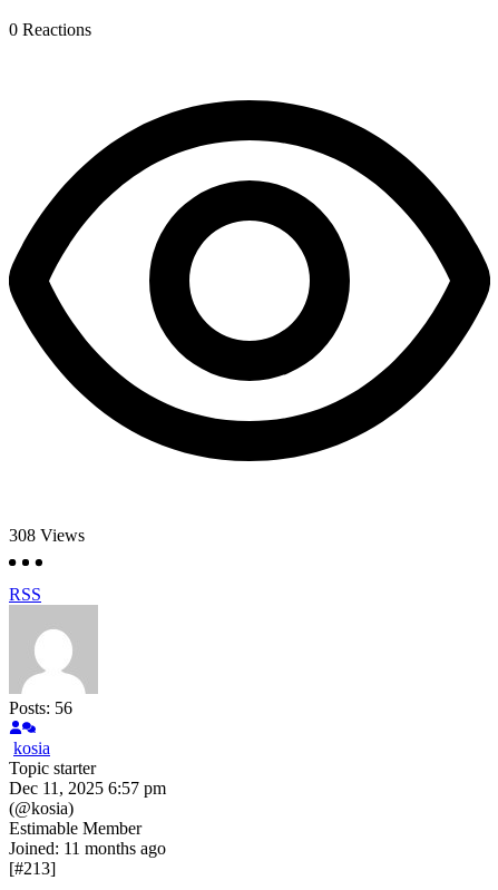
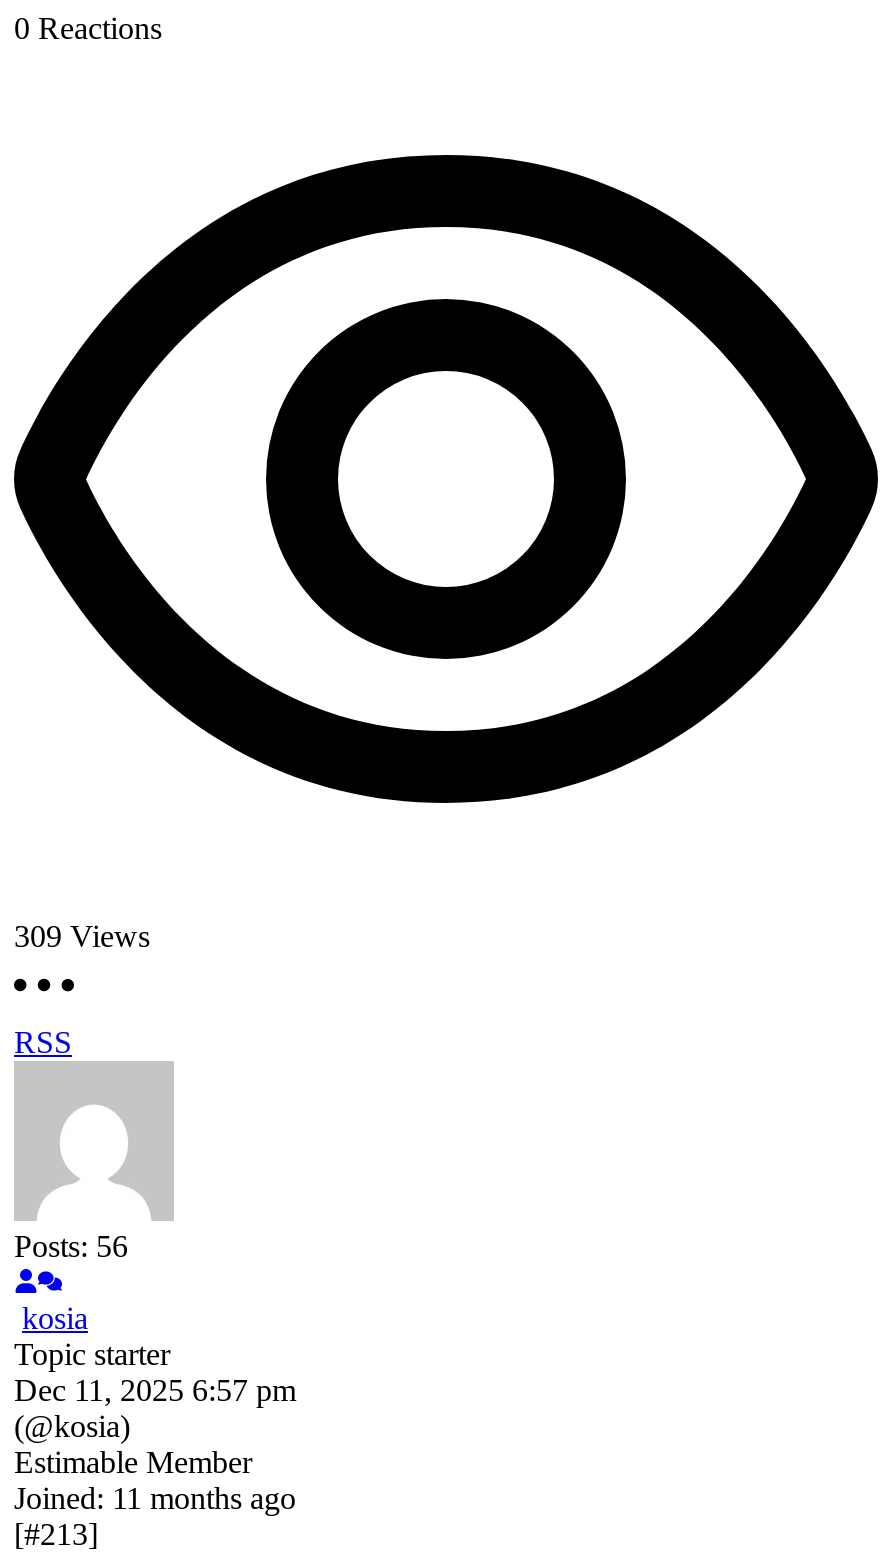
[9,525,85,544] 308 Views -> [14,918,150,952] 309 Views

